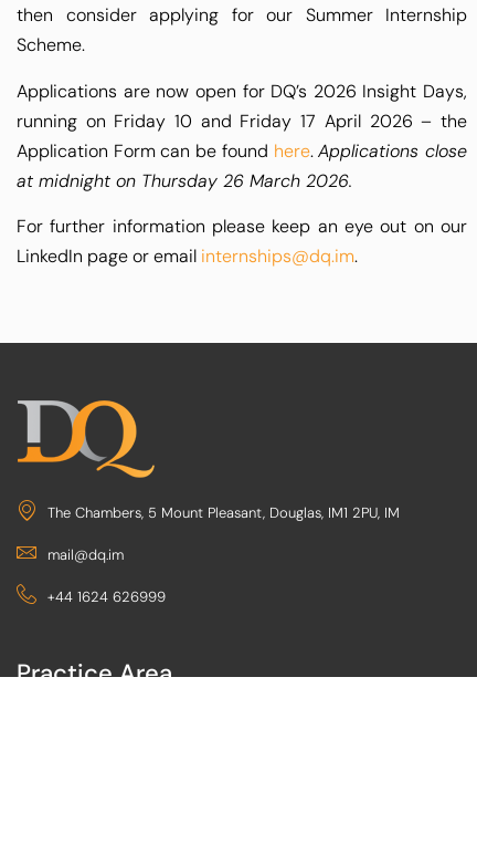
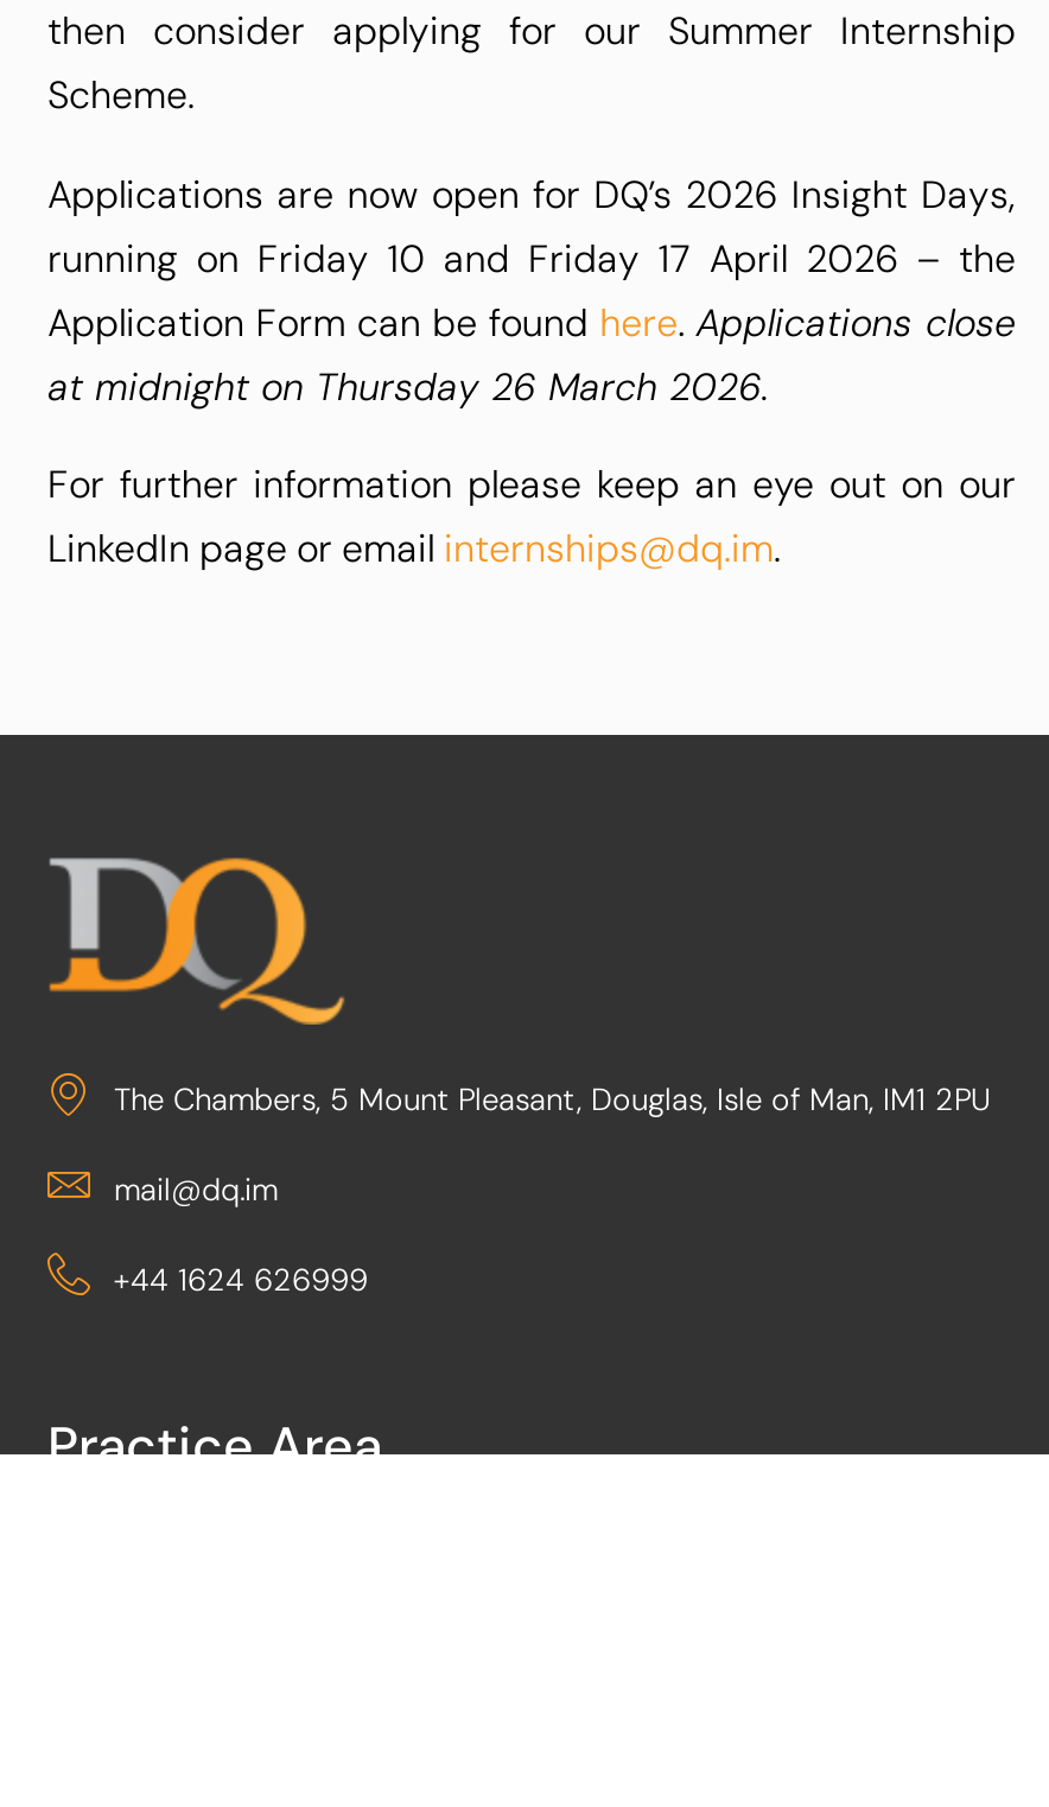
[47,503,400,522] The Chambers, 5 Mount Pleasant, Douglas, IM1 2PU, IM -> [114,1080,990,1121] The Chambers, 5 Mount Pleasant, Douglas, Isle of Man, IM1 2PU

